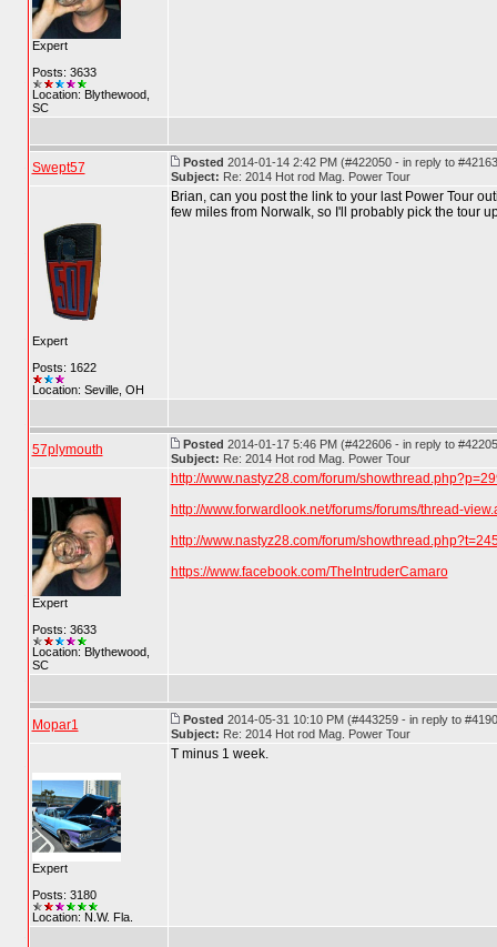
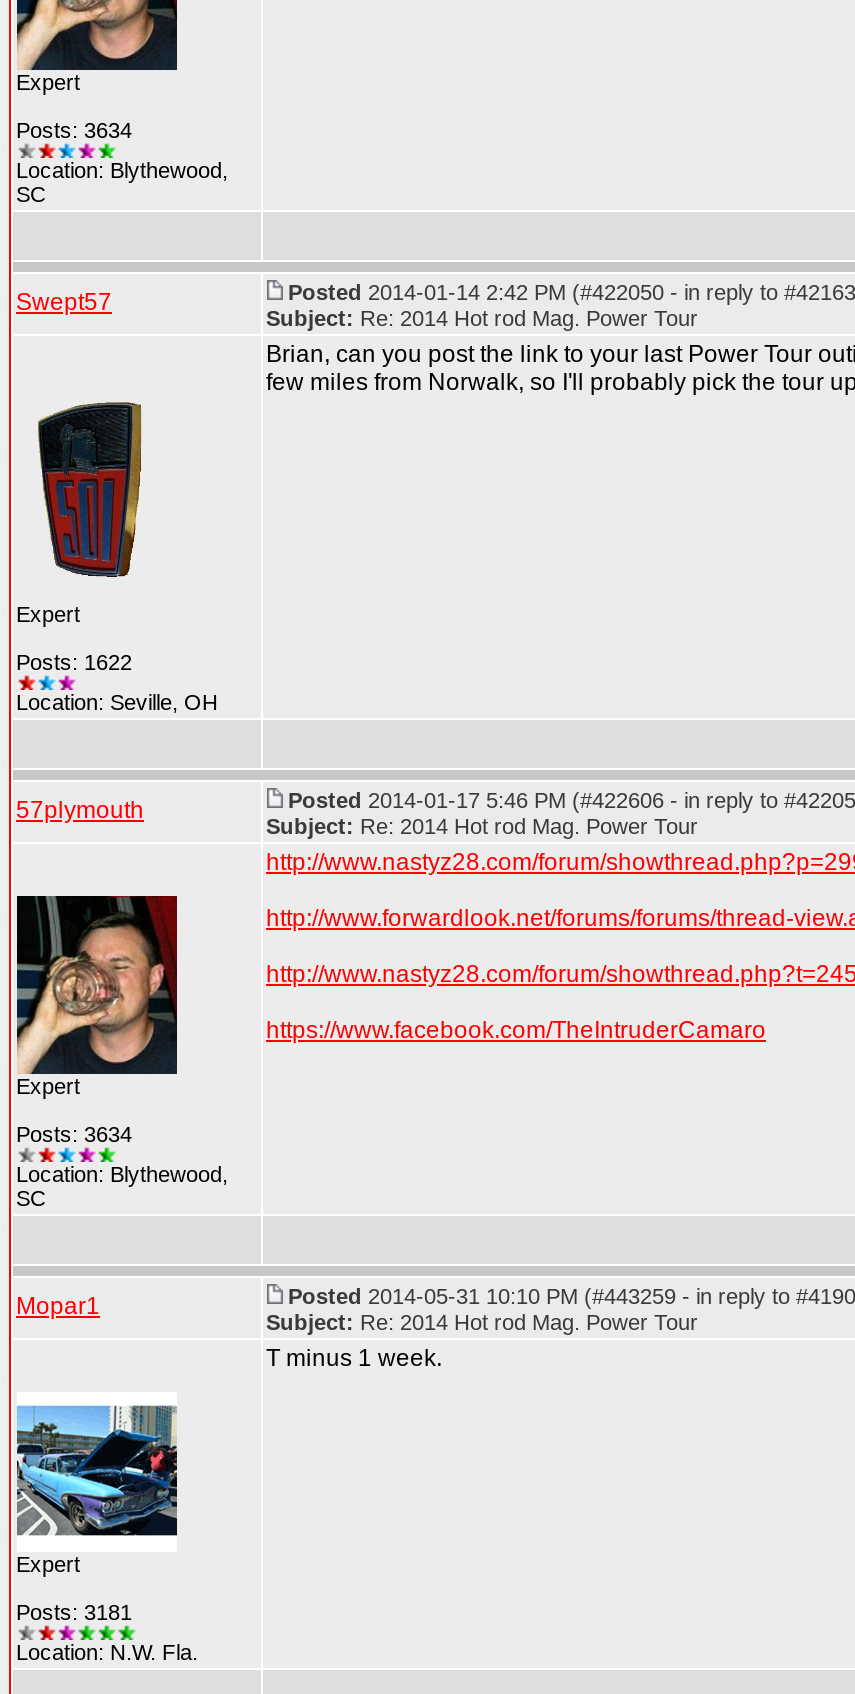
[32,65,96,78] Posts: 3633 -> [16,117,132,141] Posts: 3634
[32,622,96,636] Posts: 3633 -> [16,1121,132,1145] Posts: 3634
[32,888,96,901] Posts: 3180 -> [16,1600,132,1624] Posts: 3181

